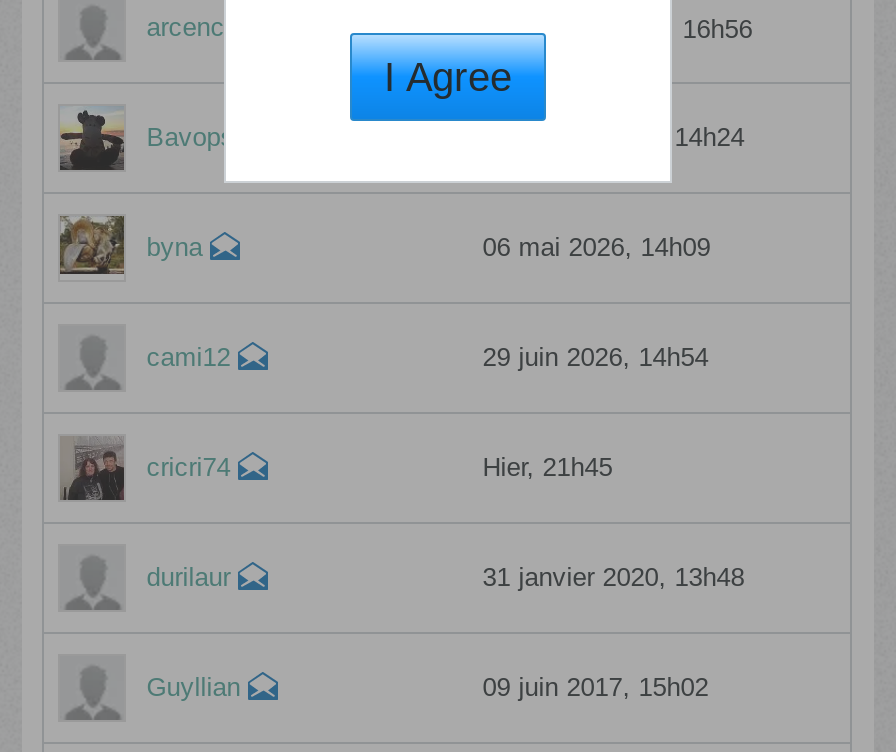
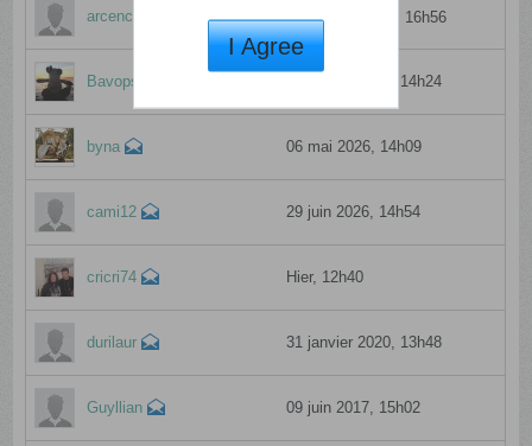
[482,452,612,482] Hier, 21h45 -> [286,268,364,286] Hier, 12h40

